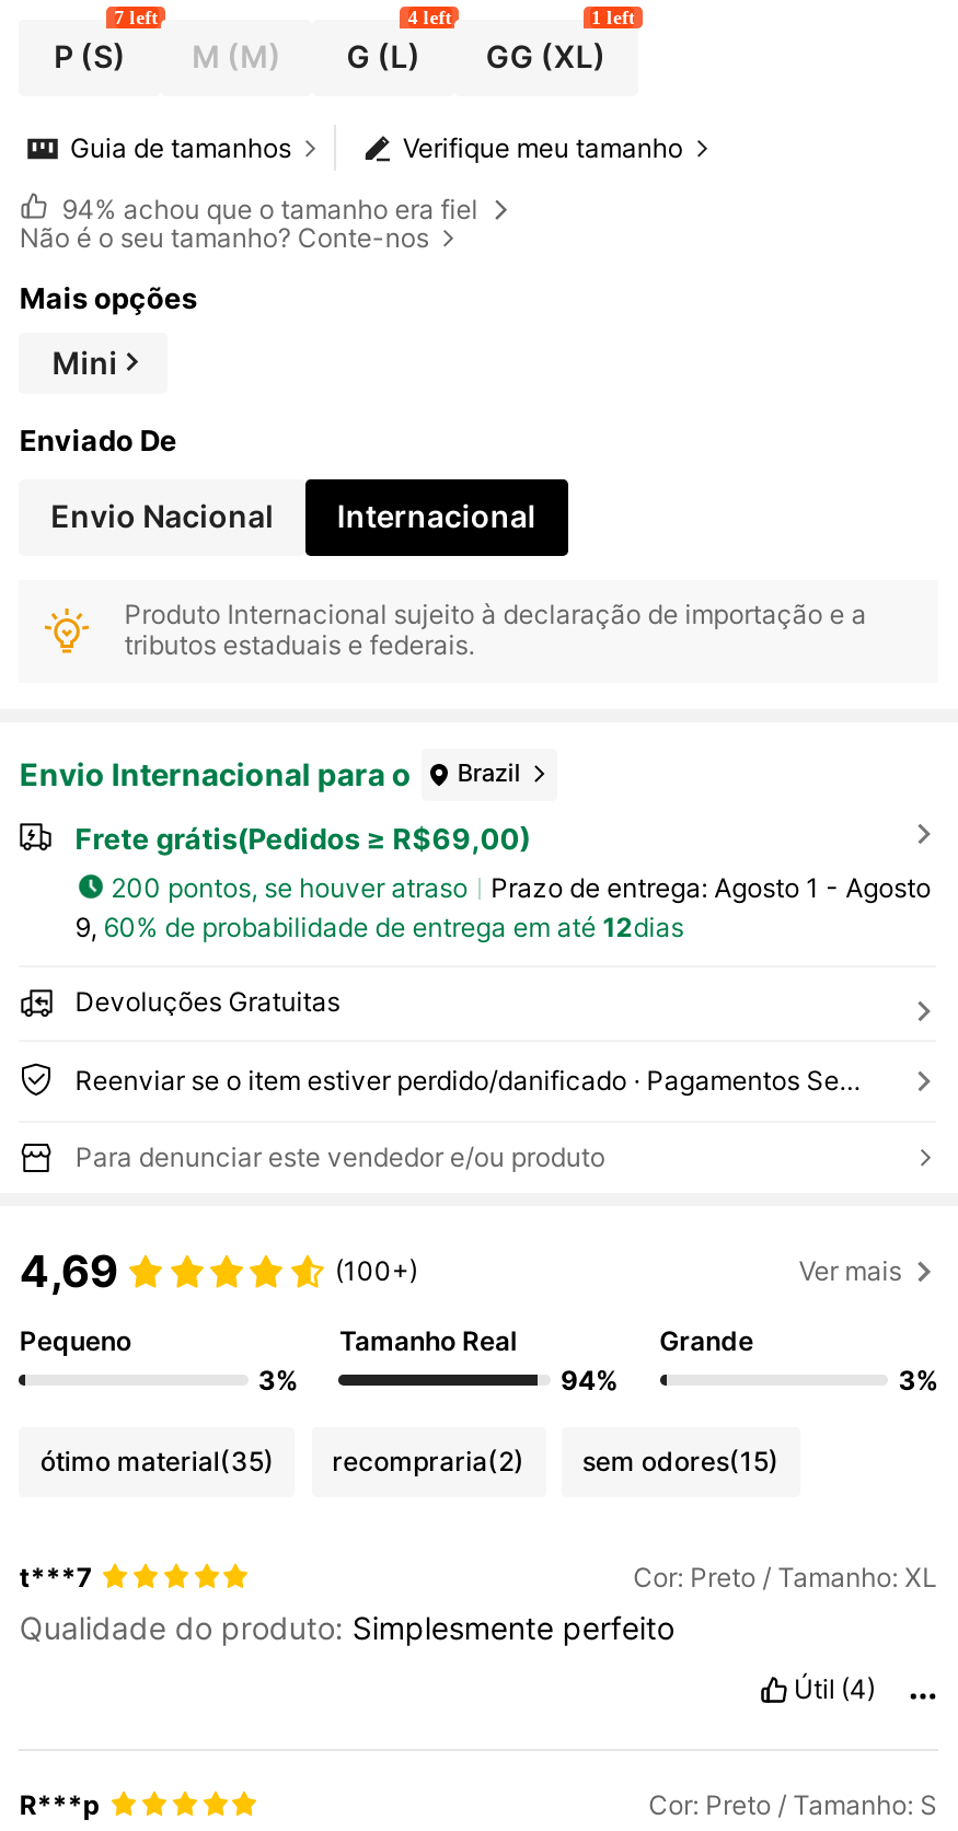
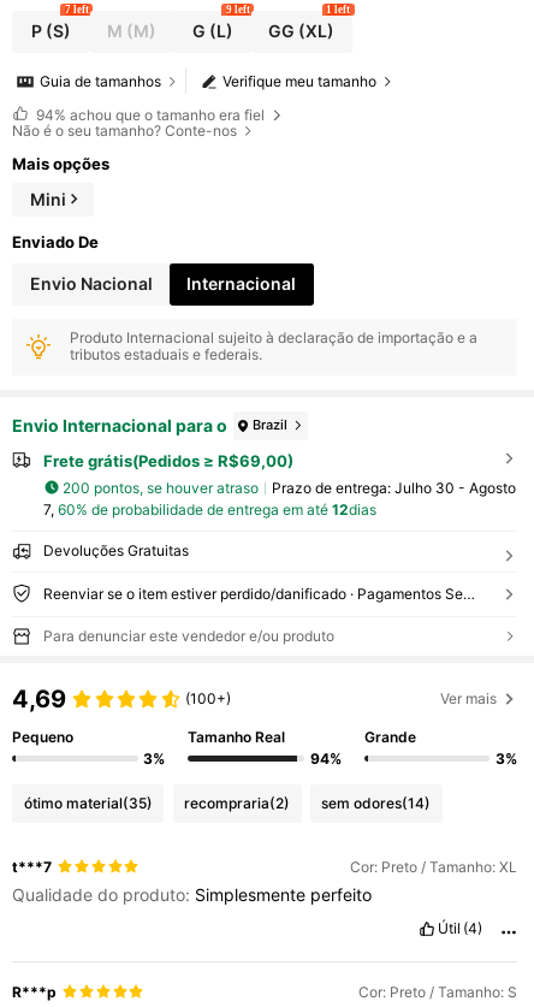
[408,6,452,28] 4 left -> [226,3,250,15] 9 left
[491,871,931,903] Prazo de entrega: Agosto 1 - Agosto -> [271,478,515,497] Prazo de entrega: Julho 30 - Agosto
[75,911,684,944] 9, 60% de probabilidade de entrega em até 12dias -> [43,501,376,519] 7, 60% de probabilidade de entrega em até 12dias
[40,1445,779,1478] ótimo material(35) recompraria(2) sem odores(15) -> [24,794,431,812] ótimo material(35) recompraria(2) sem odores(14)

